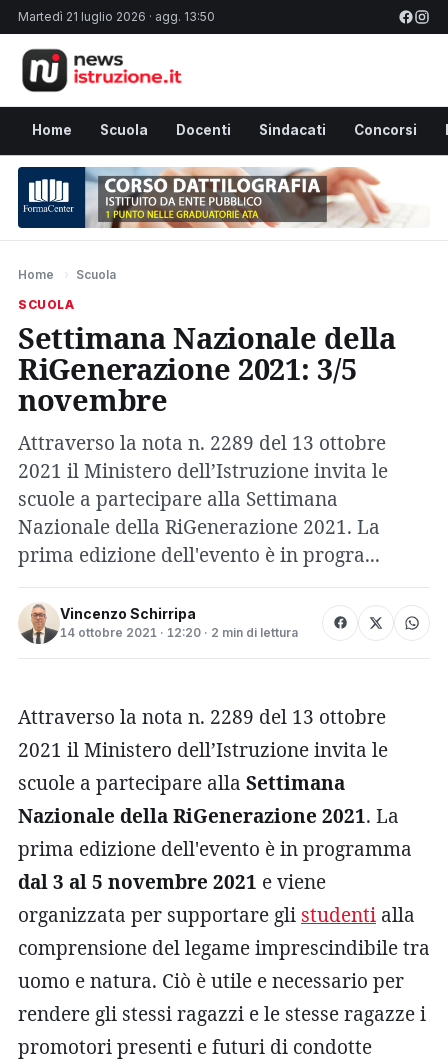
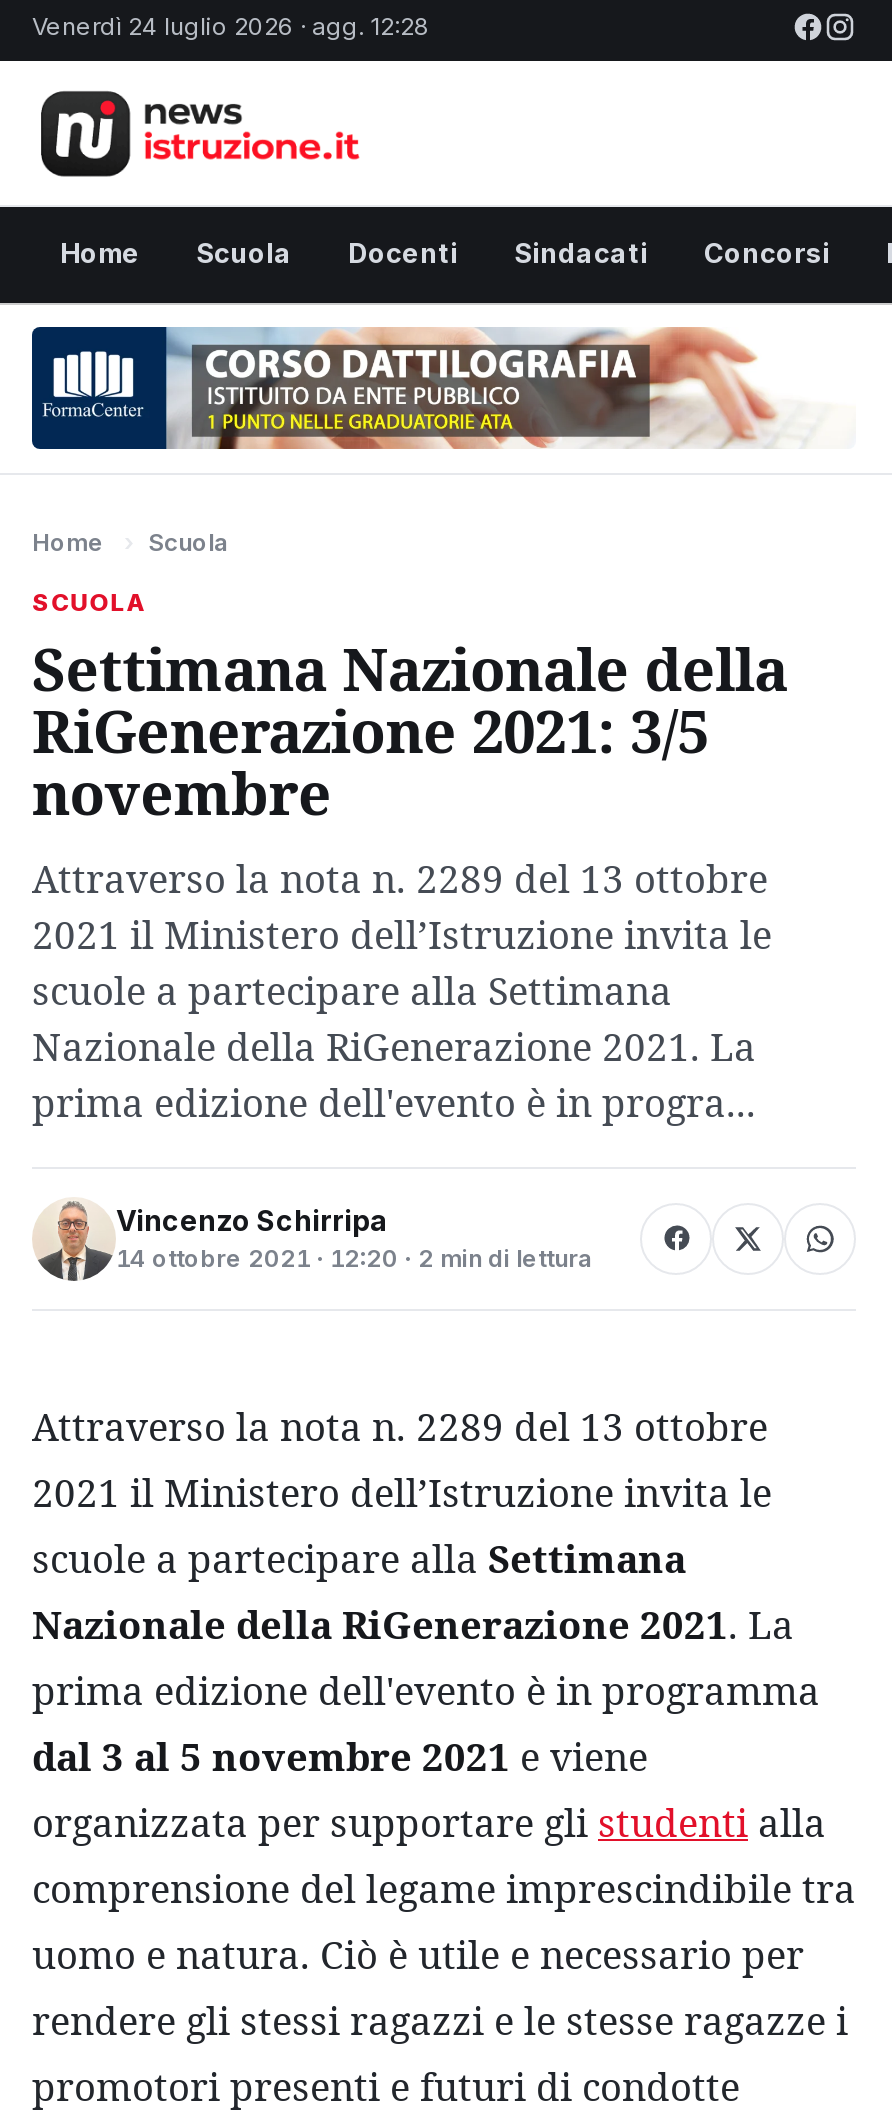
[18,9,215,24] Martedì 21 luglio 2026 · agg. 13:50 -> [32,11,430,41] Venerdì 24 luglio 2026 · agg. 12:28

